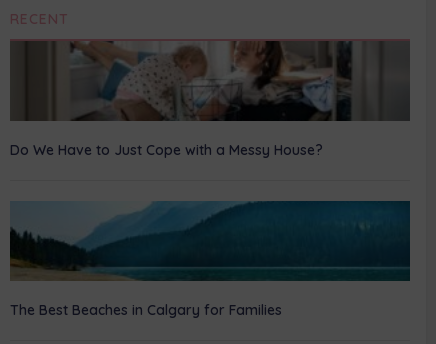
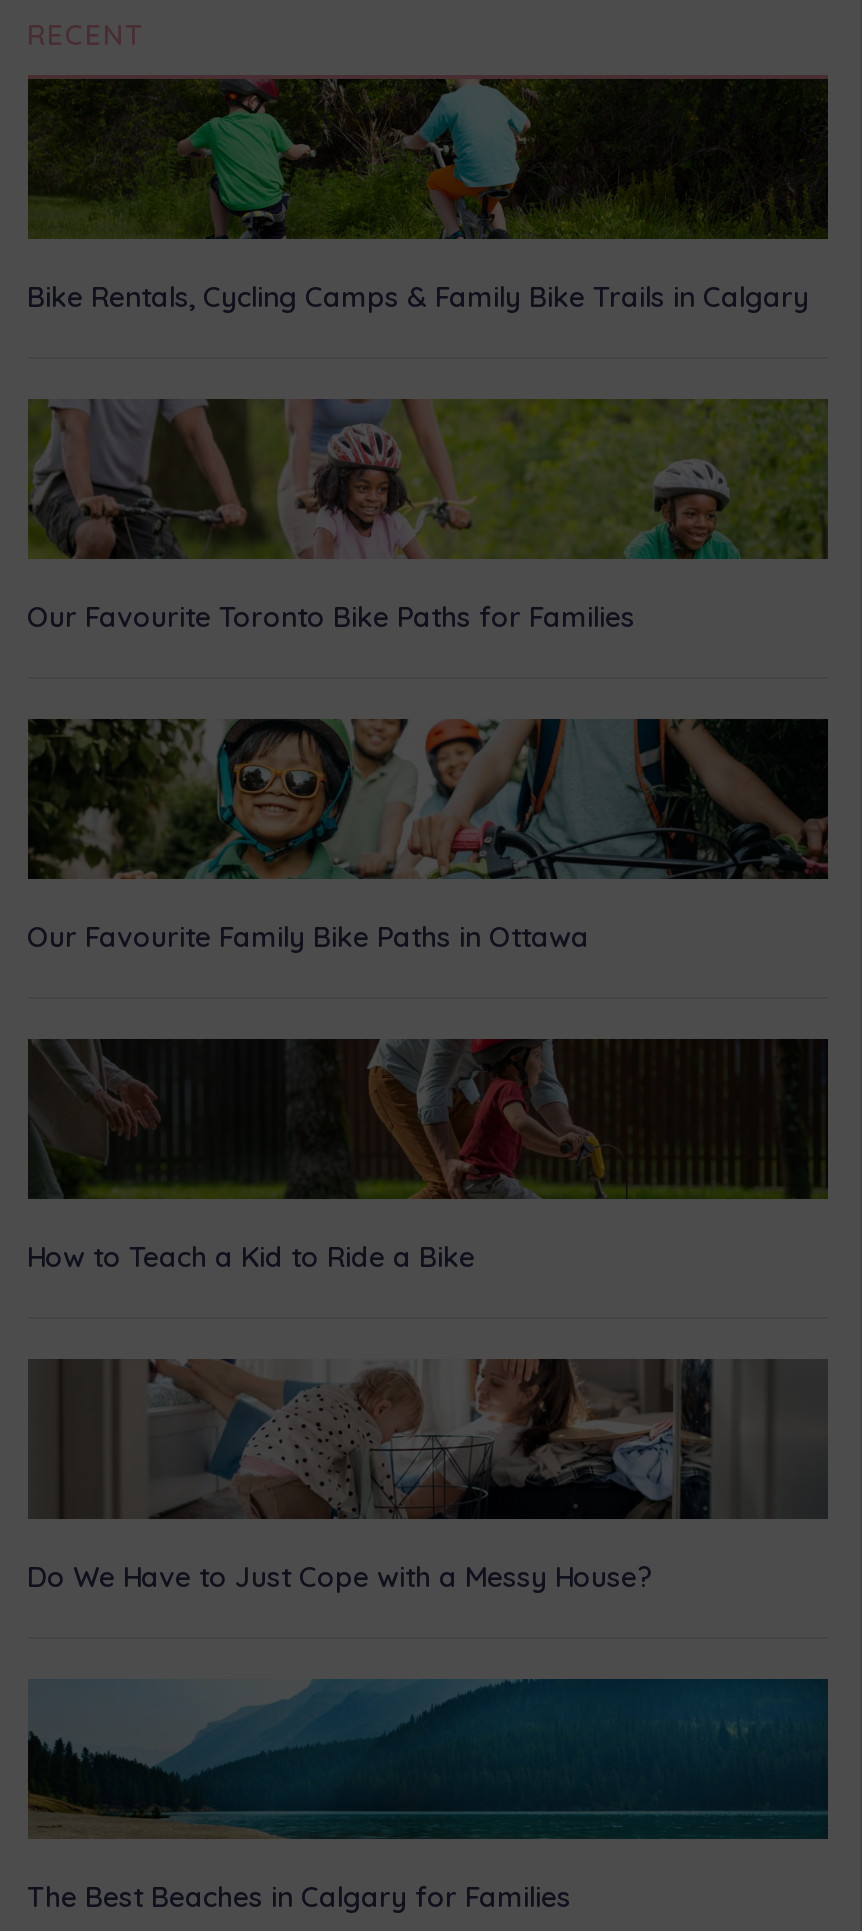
none -> [26,397,830,635] [image] | Our Favourite Toronto Bike Paths for Families
none -> [26,717,830,955] [image] | Our Favourite Family Bike Paths in Ottawa
none -> [26,1037,830,1275] [image] | How to Teach a Kid to Ride a Bike
none -> [27,77,828,315] [image] | Bike Rentals, Cycling Camps & Family Bike Trails in Calgary

